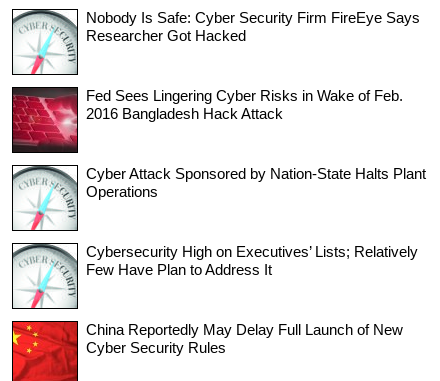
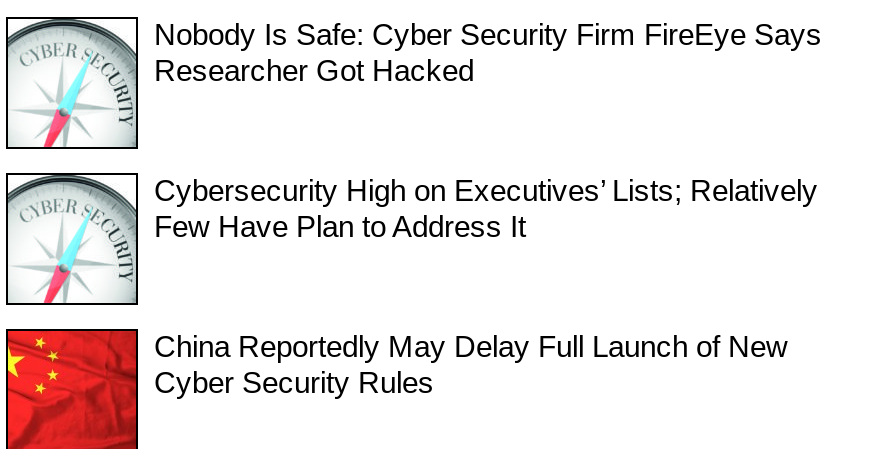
[12,87,403,153] [image] | Fed Sees Lingering Cyber Risks in Wake of Feb. | 2016 Bangladesh Hack Attack -> none
[86,165,426,200] Cyber Attack Sponsored by Nation-State Halts Plant | Operations -> none

